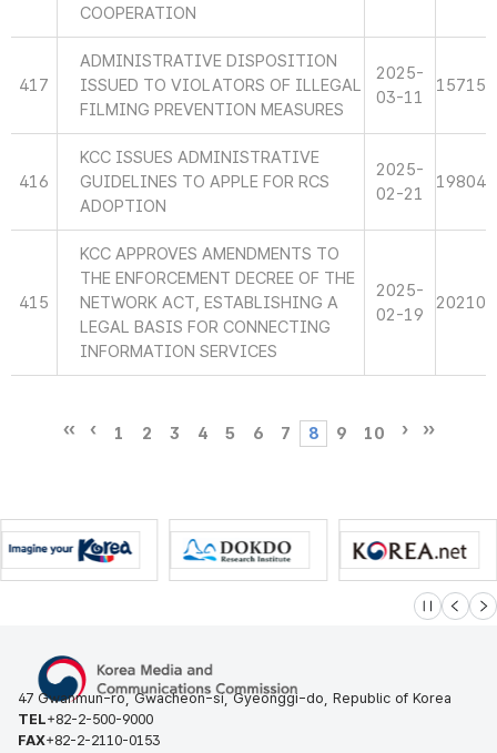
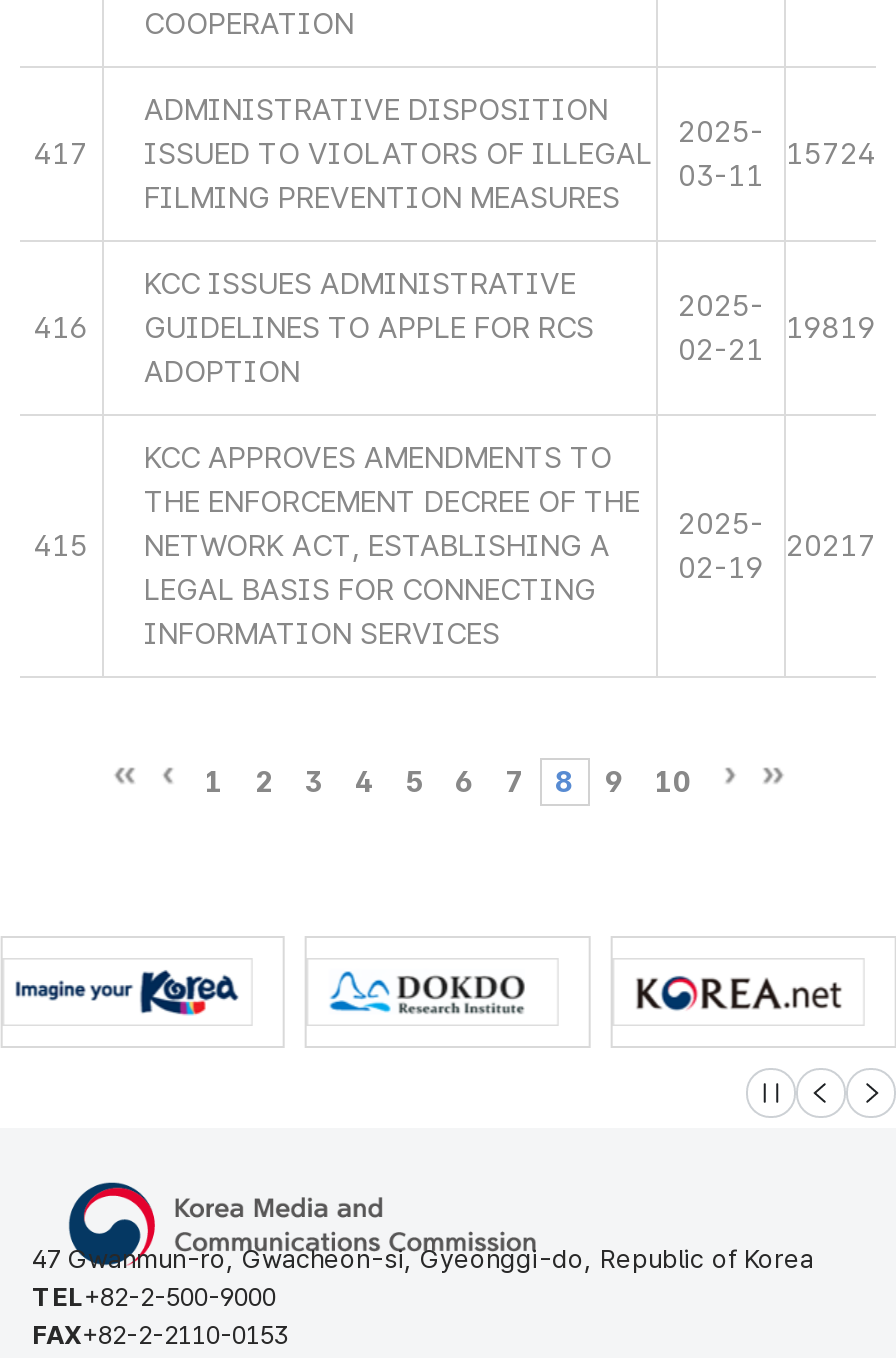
[436,75,486,95] 15715 -> [786,136,876,172] 15724
[436,172,486,192] 19804 -> [786,310,876,346] 19819
[436,293,486,313] 20210 -> [786,528,876,564] 20217

